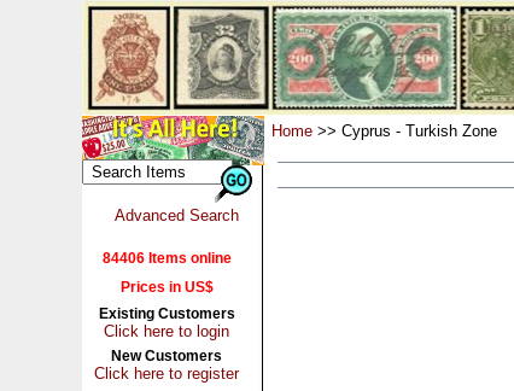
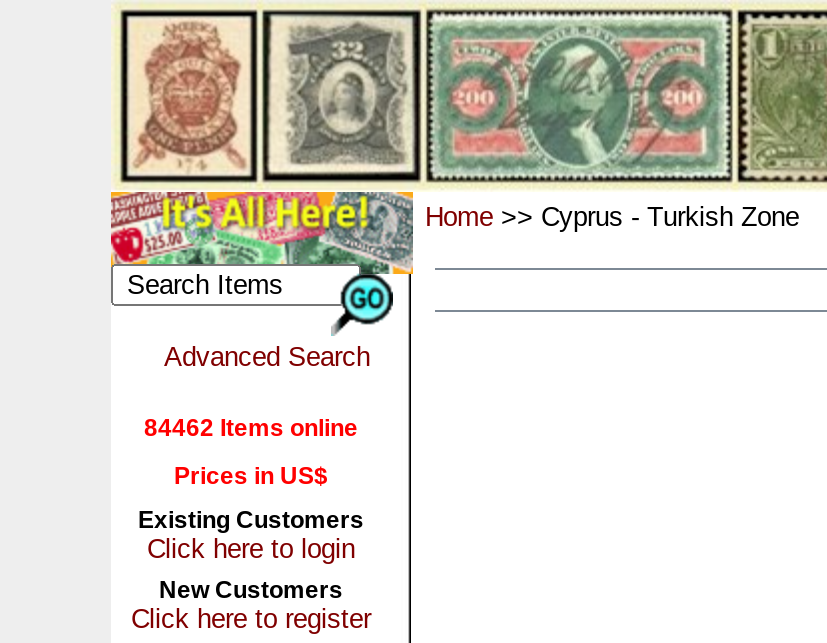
[102,250,231,267] 84406 Items online -> [144,414,358,442] 84462 Items online

